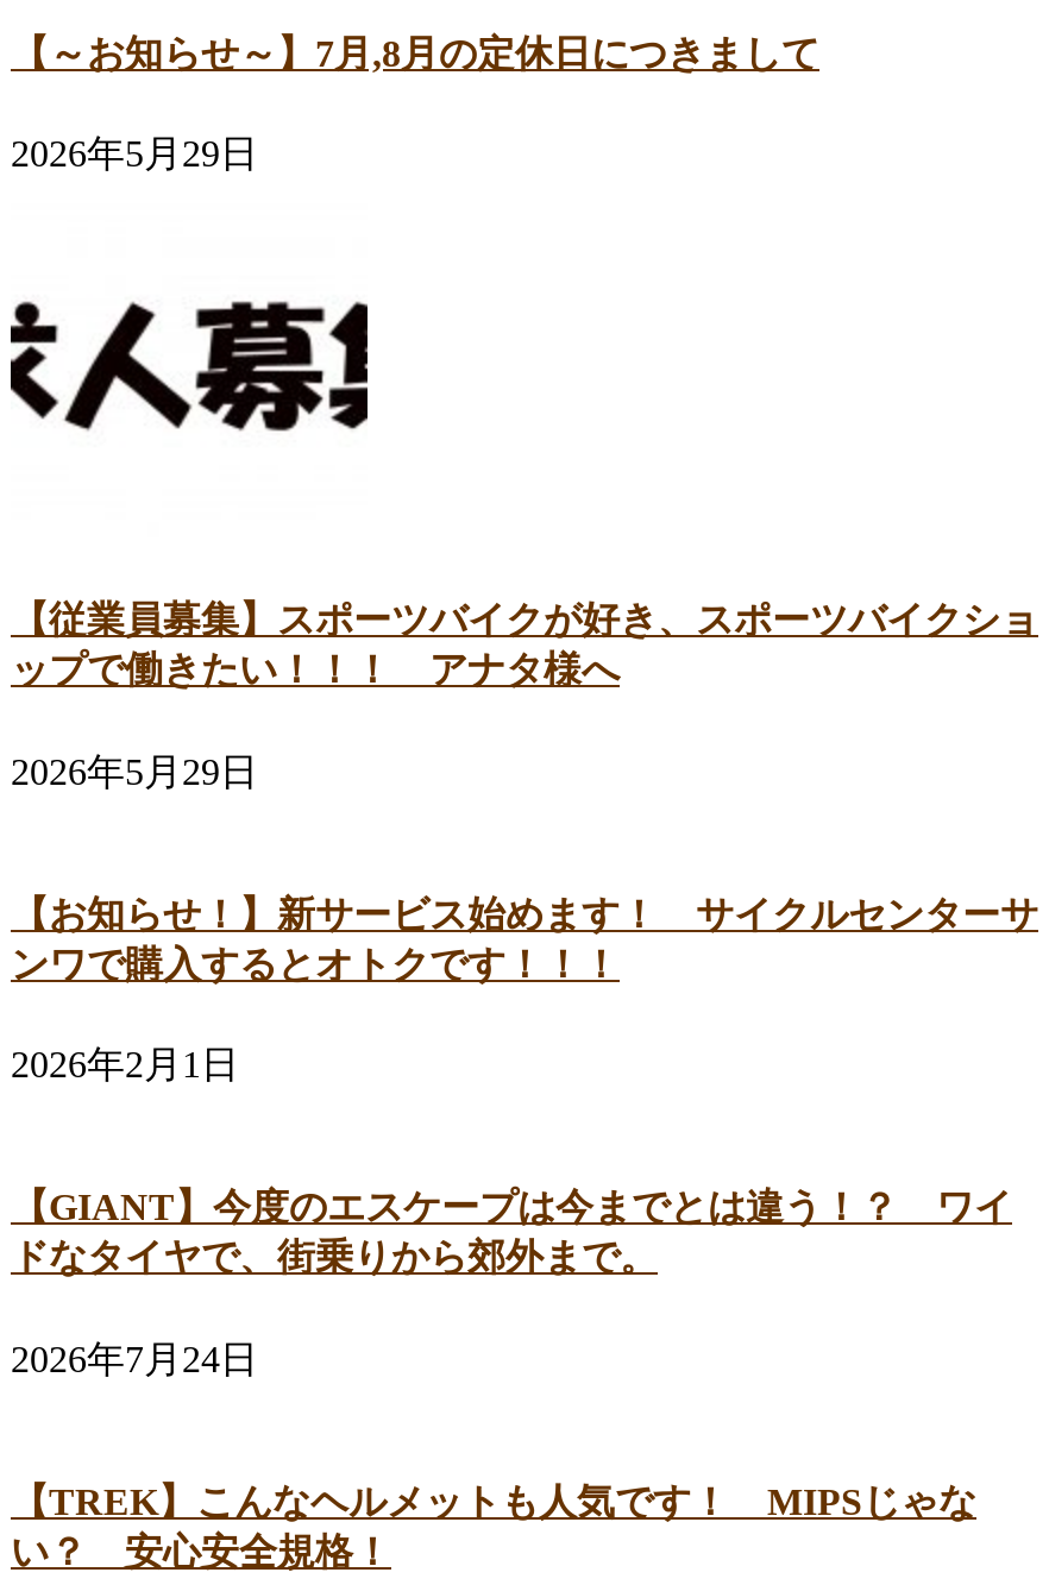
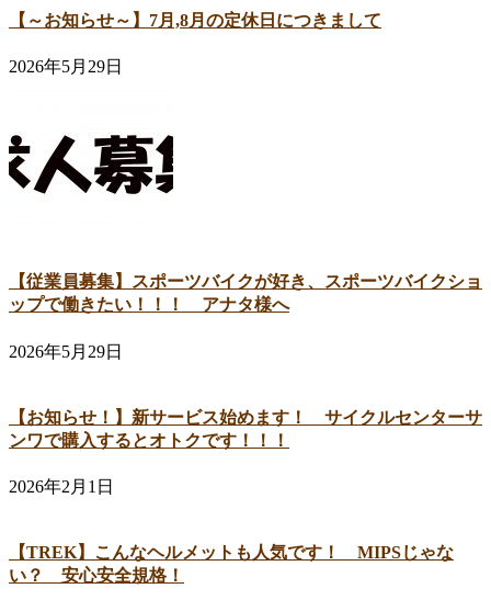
[11,1187,1012,1378] 【GIANT】今度のエスケープは今までとは違う！？ ワイ | ドなタイヤで、街乗りから郊外まで。 | 2026年7月24日 -> none

